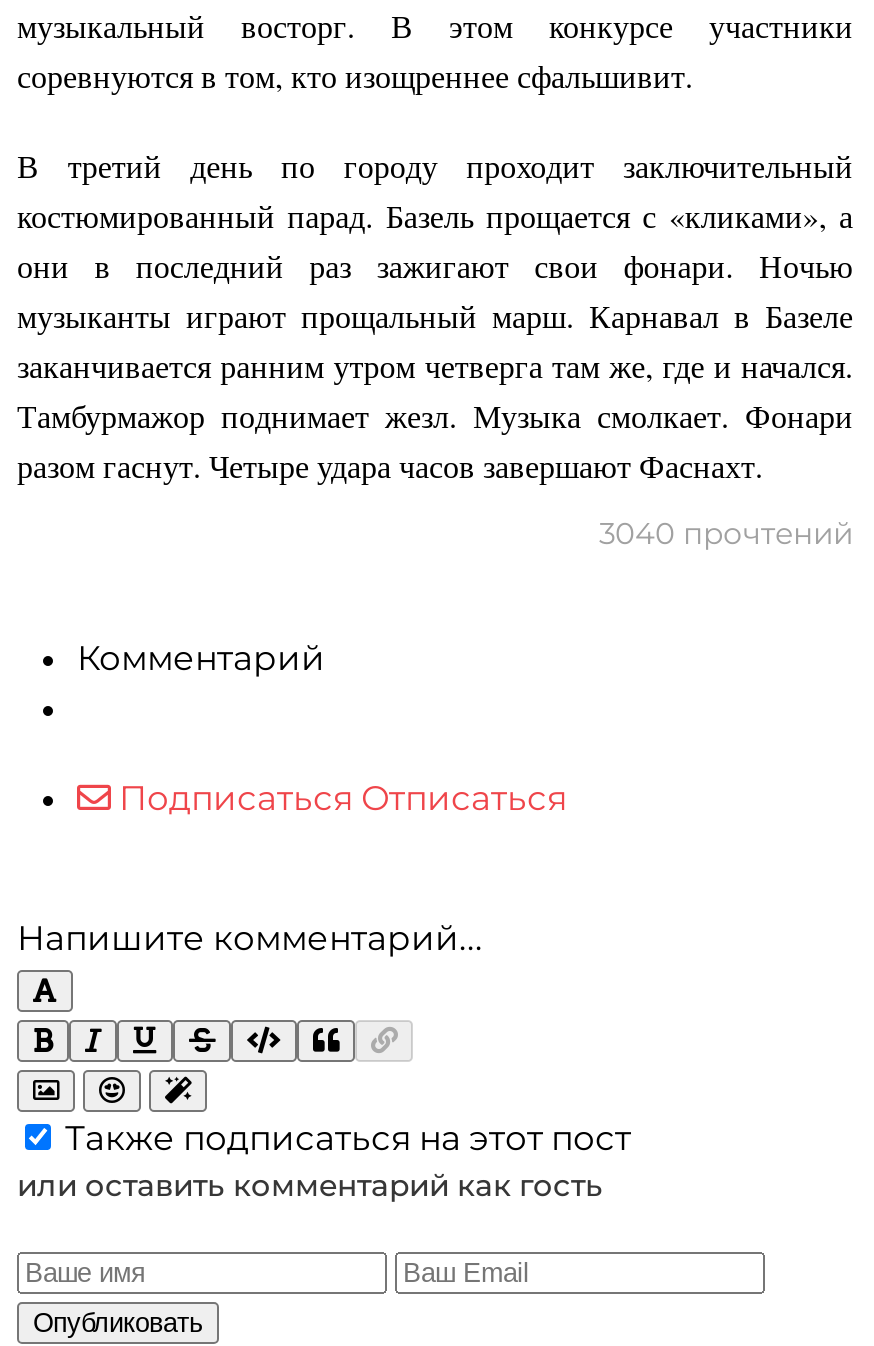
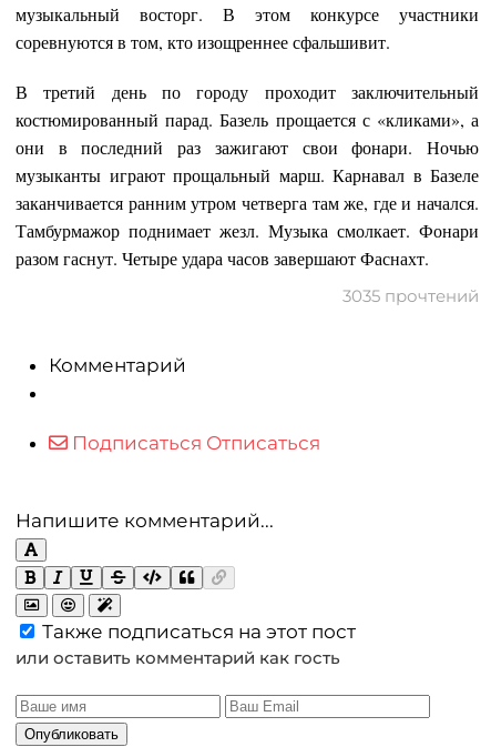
[599,514,853,552] 3040 прочтений -> [342,285,479,306] 3035 прочтений

